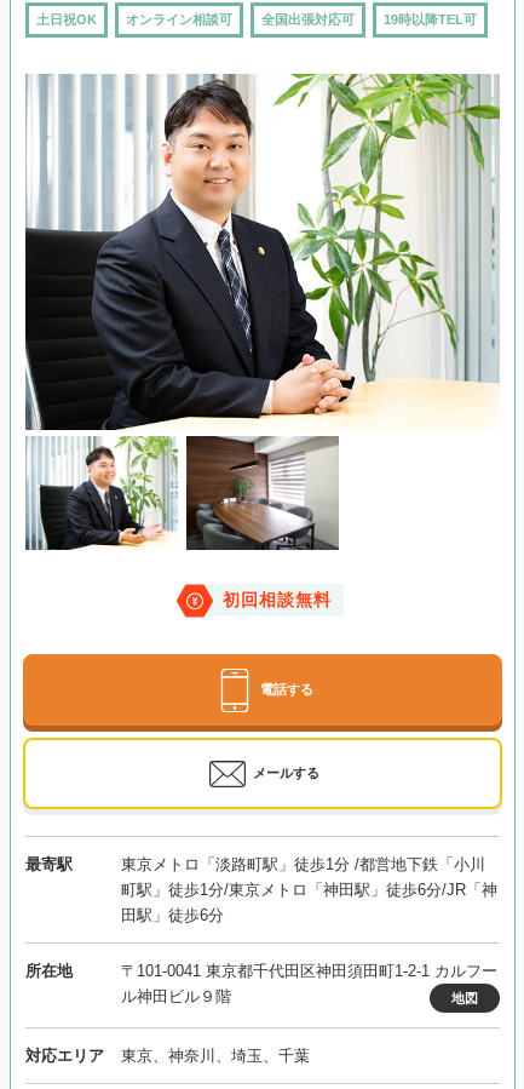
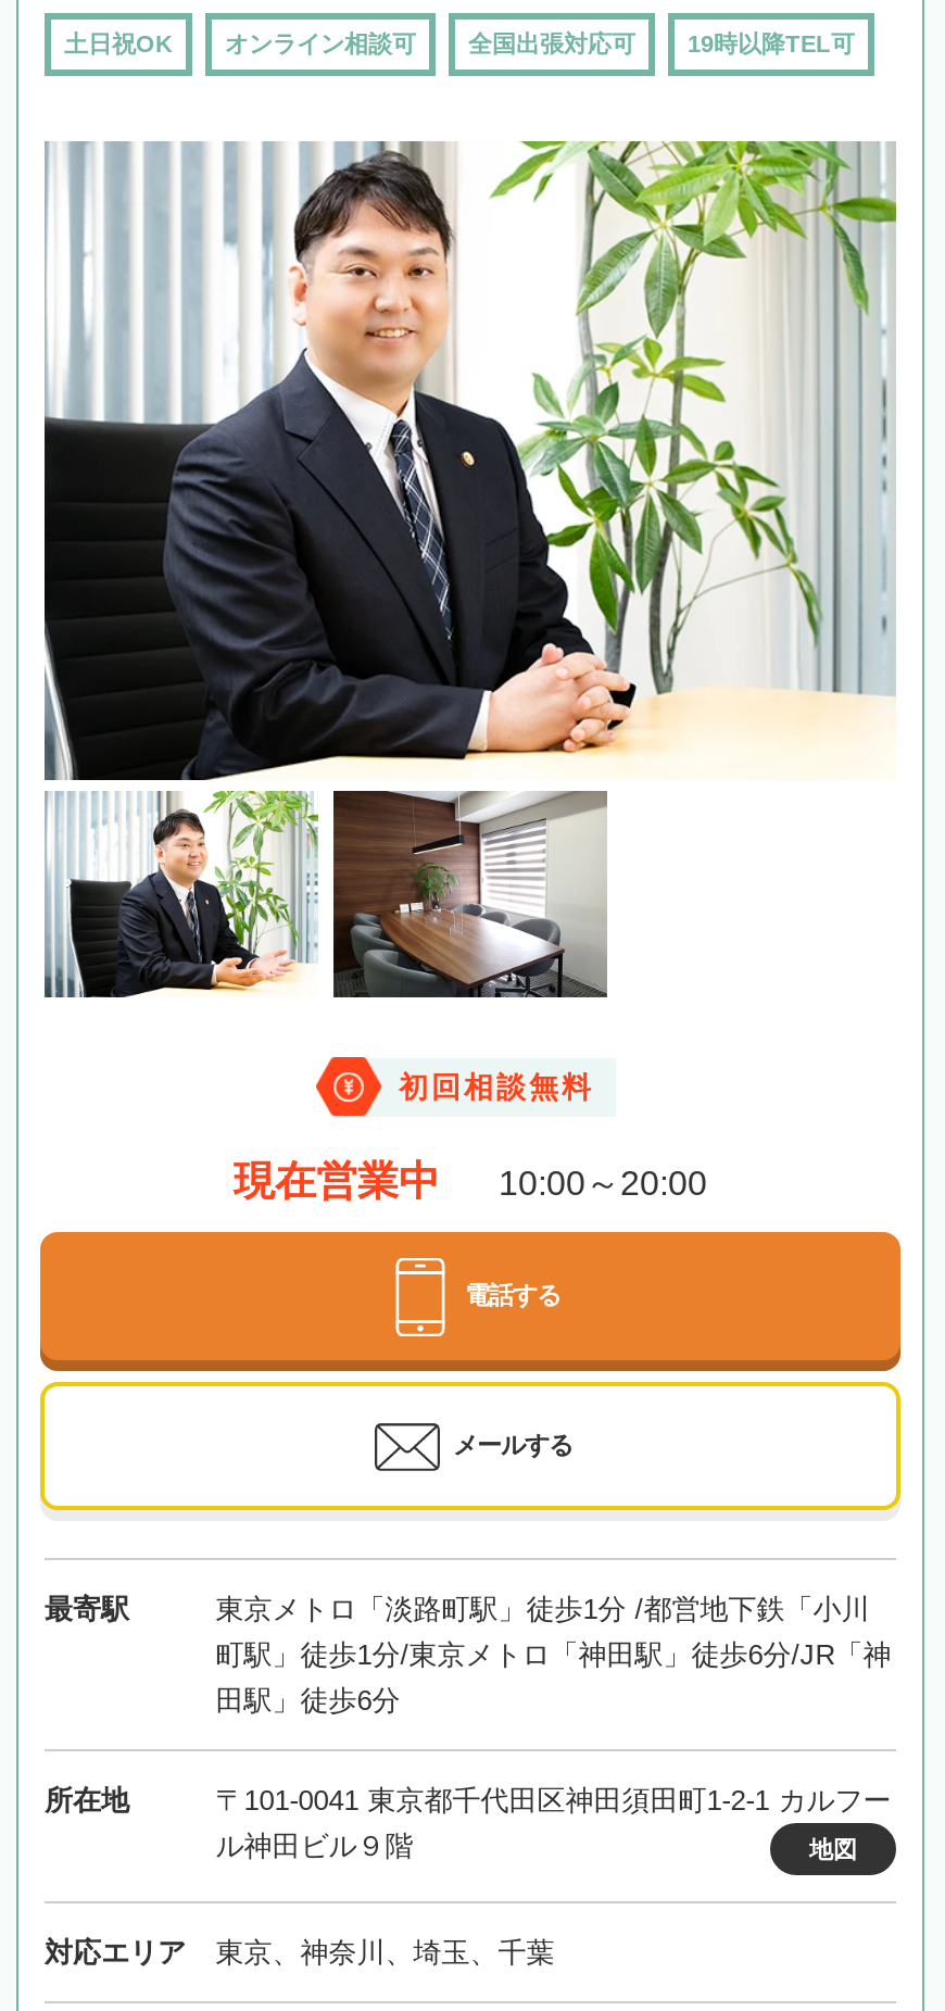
none -> [234,1157,707,1203] 現在営業中 | 10:00～20:00

